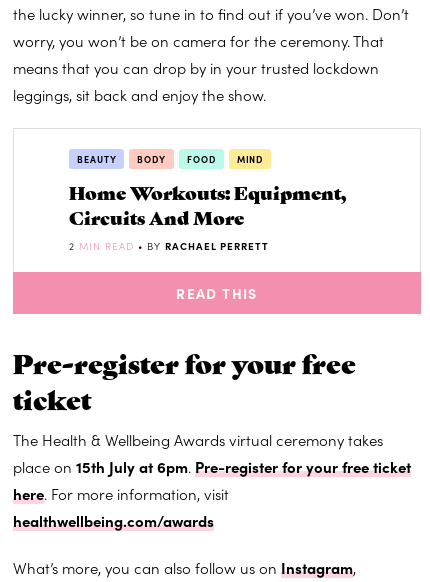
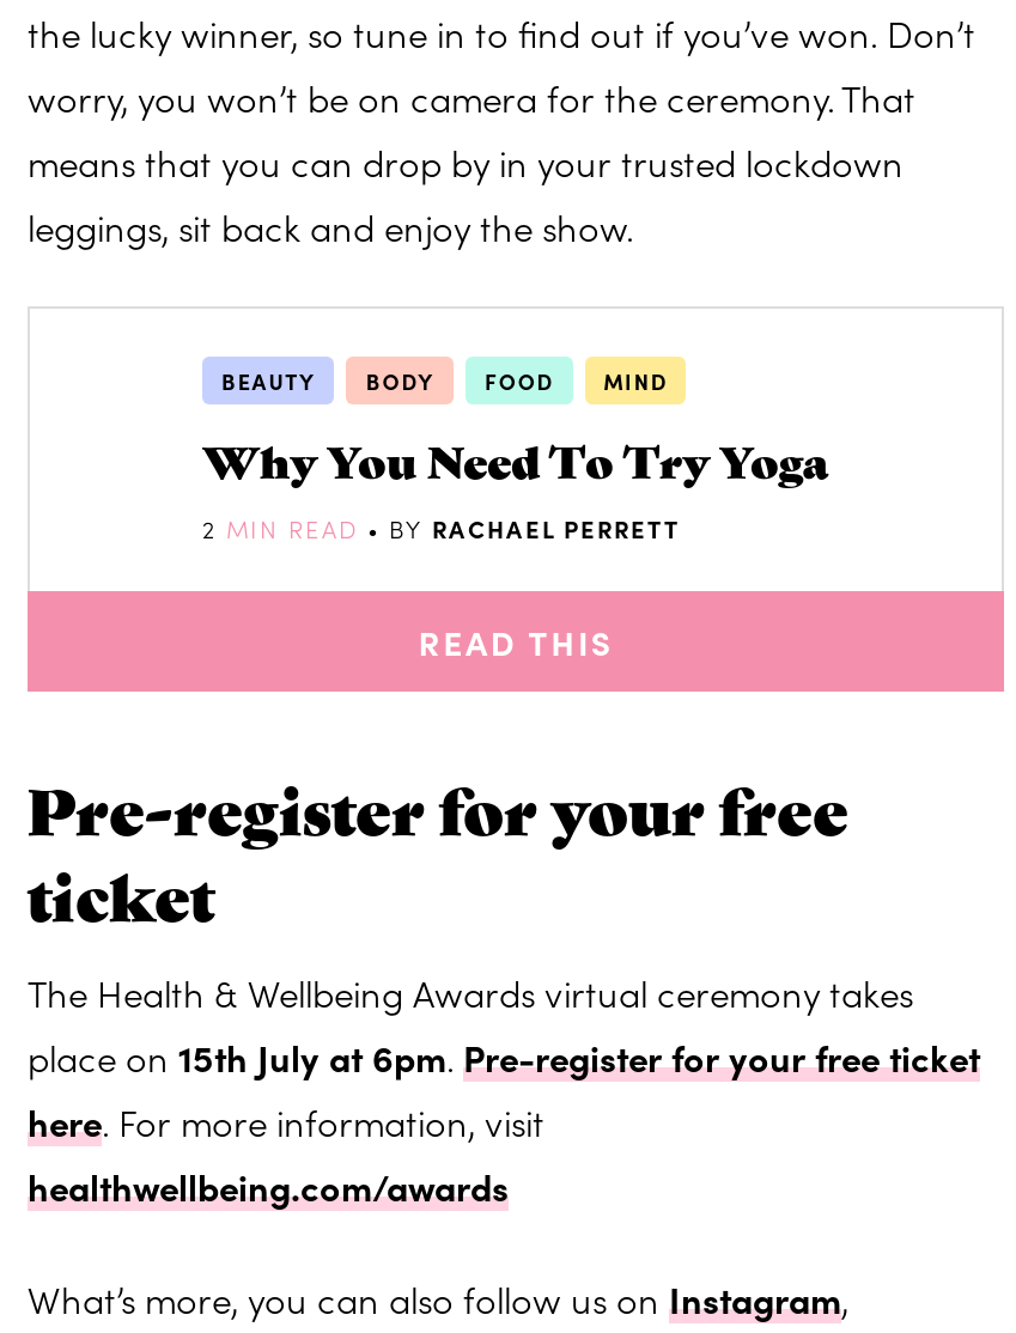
[69,179,347,229] Home Workouts: Equipment, | Circuits And More -> [202,429,829,489] Why You Need To Try Yoga

